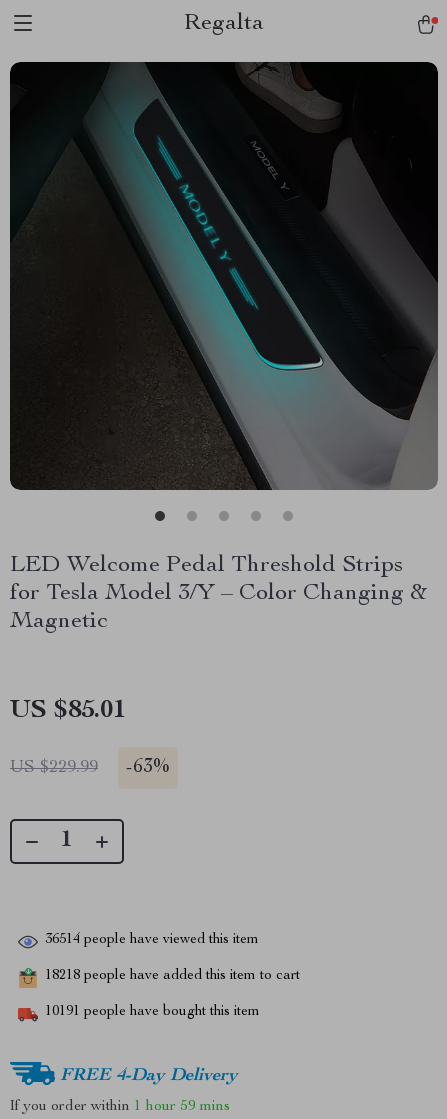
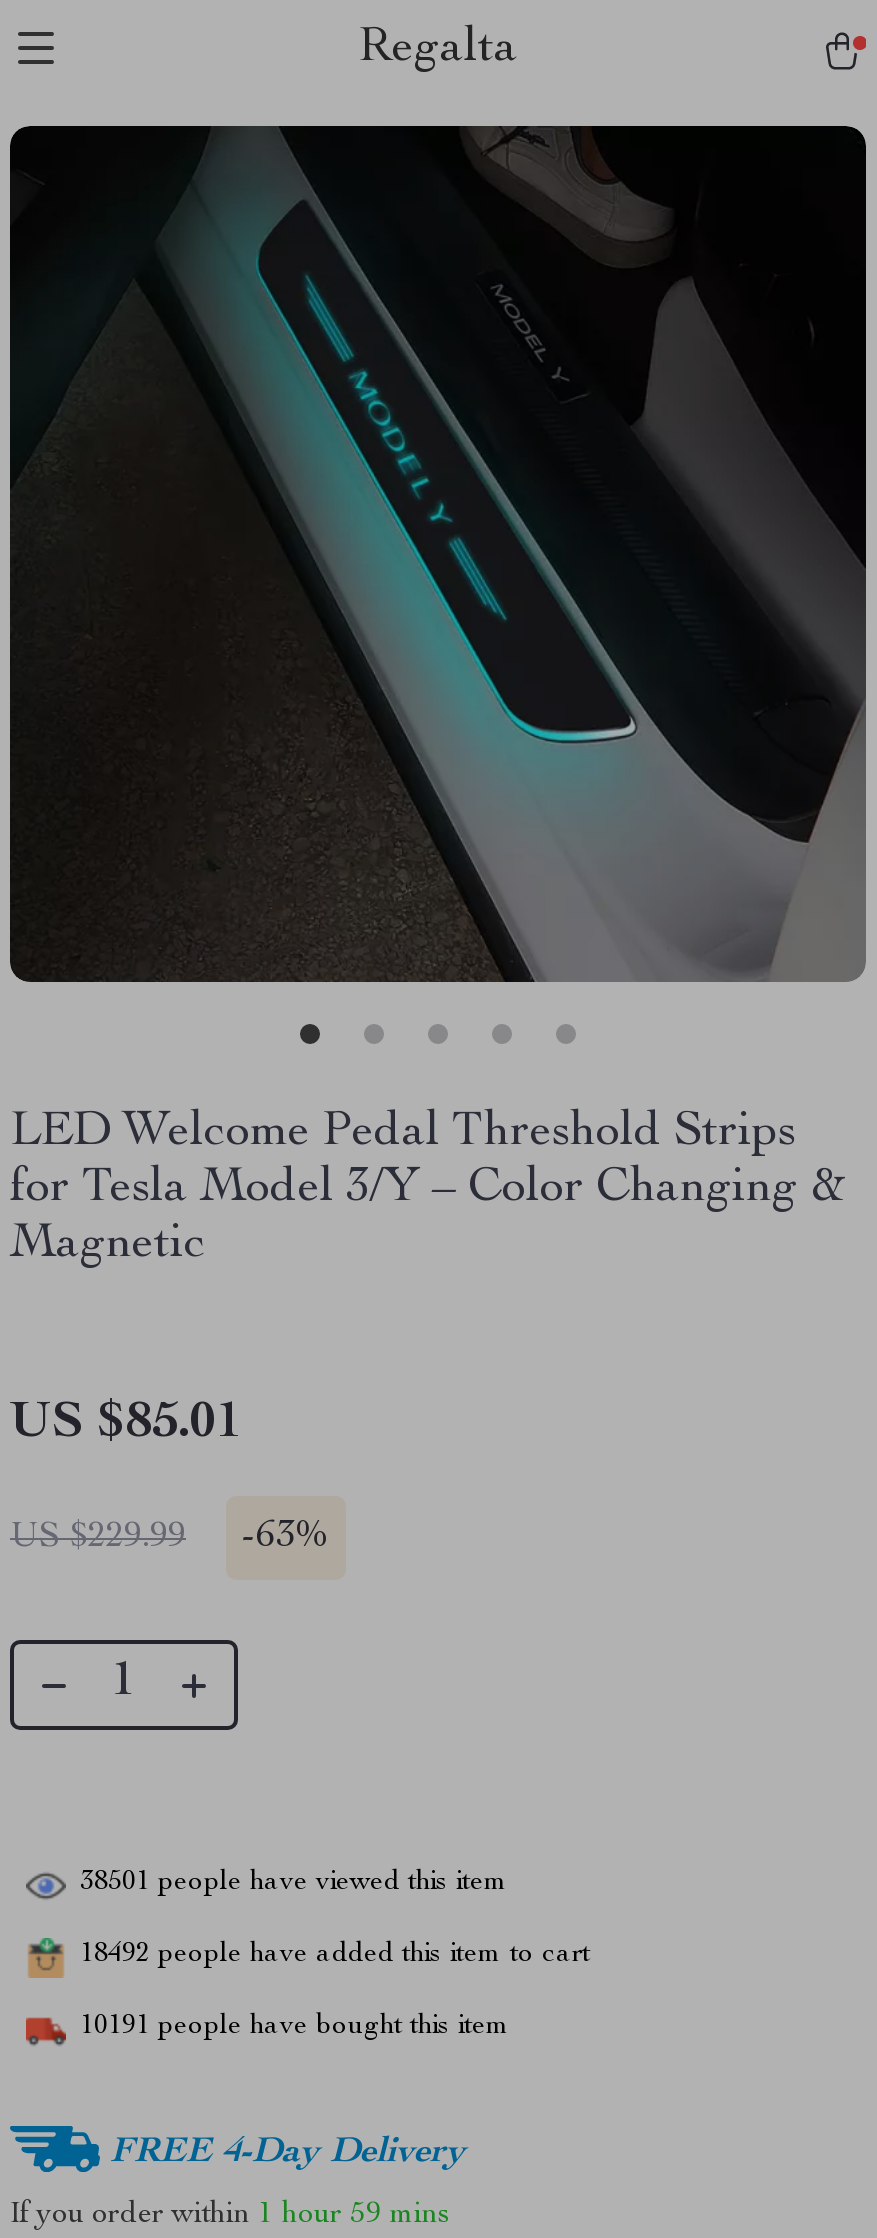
[45,933,259,947] 36514 people have viewed this item -> [80,1869,508,1897] 38501 people have viewed this item
[45,969,300,983] 18218 people have added this item to cart -> [80,1941,590,1969] 18492 people have added this item to cart

